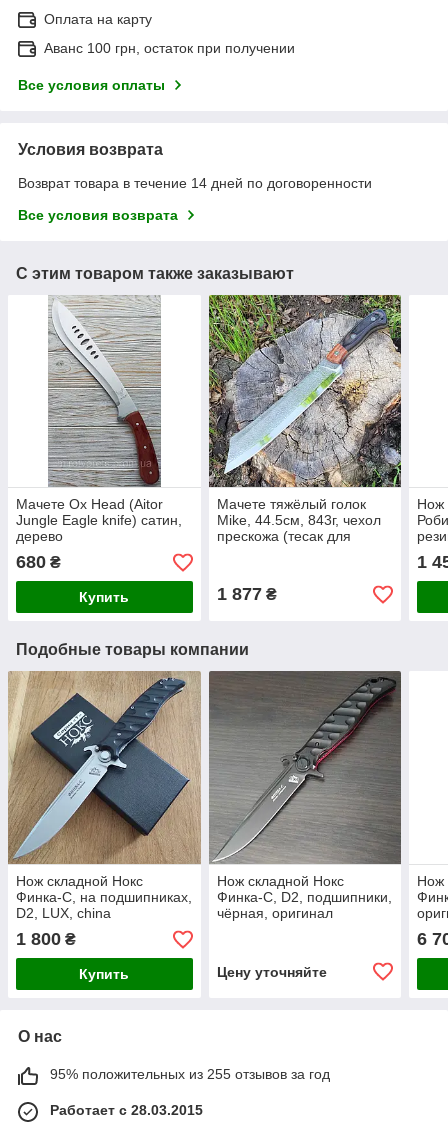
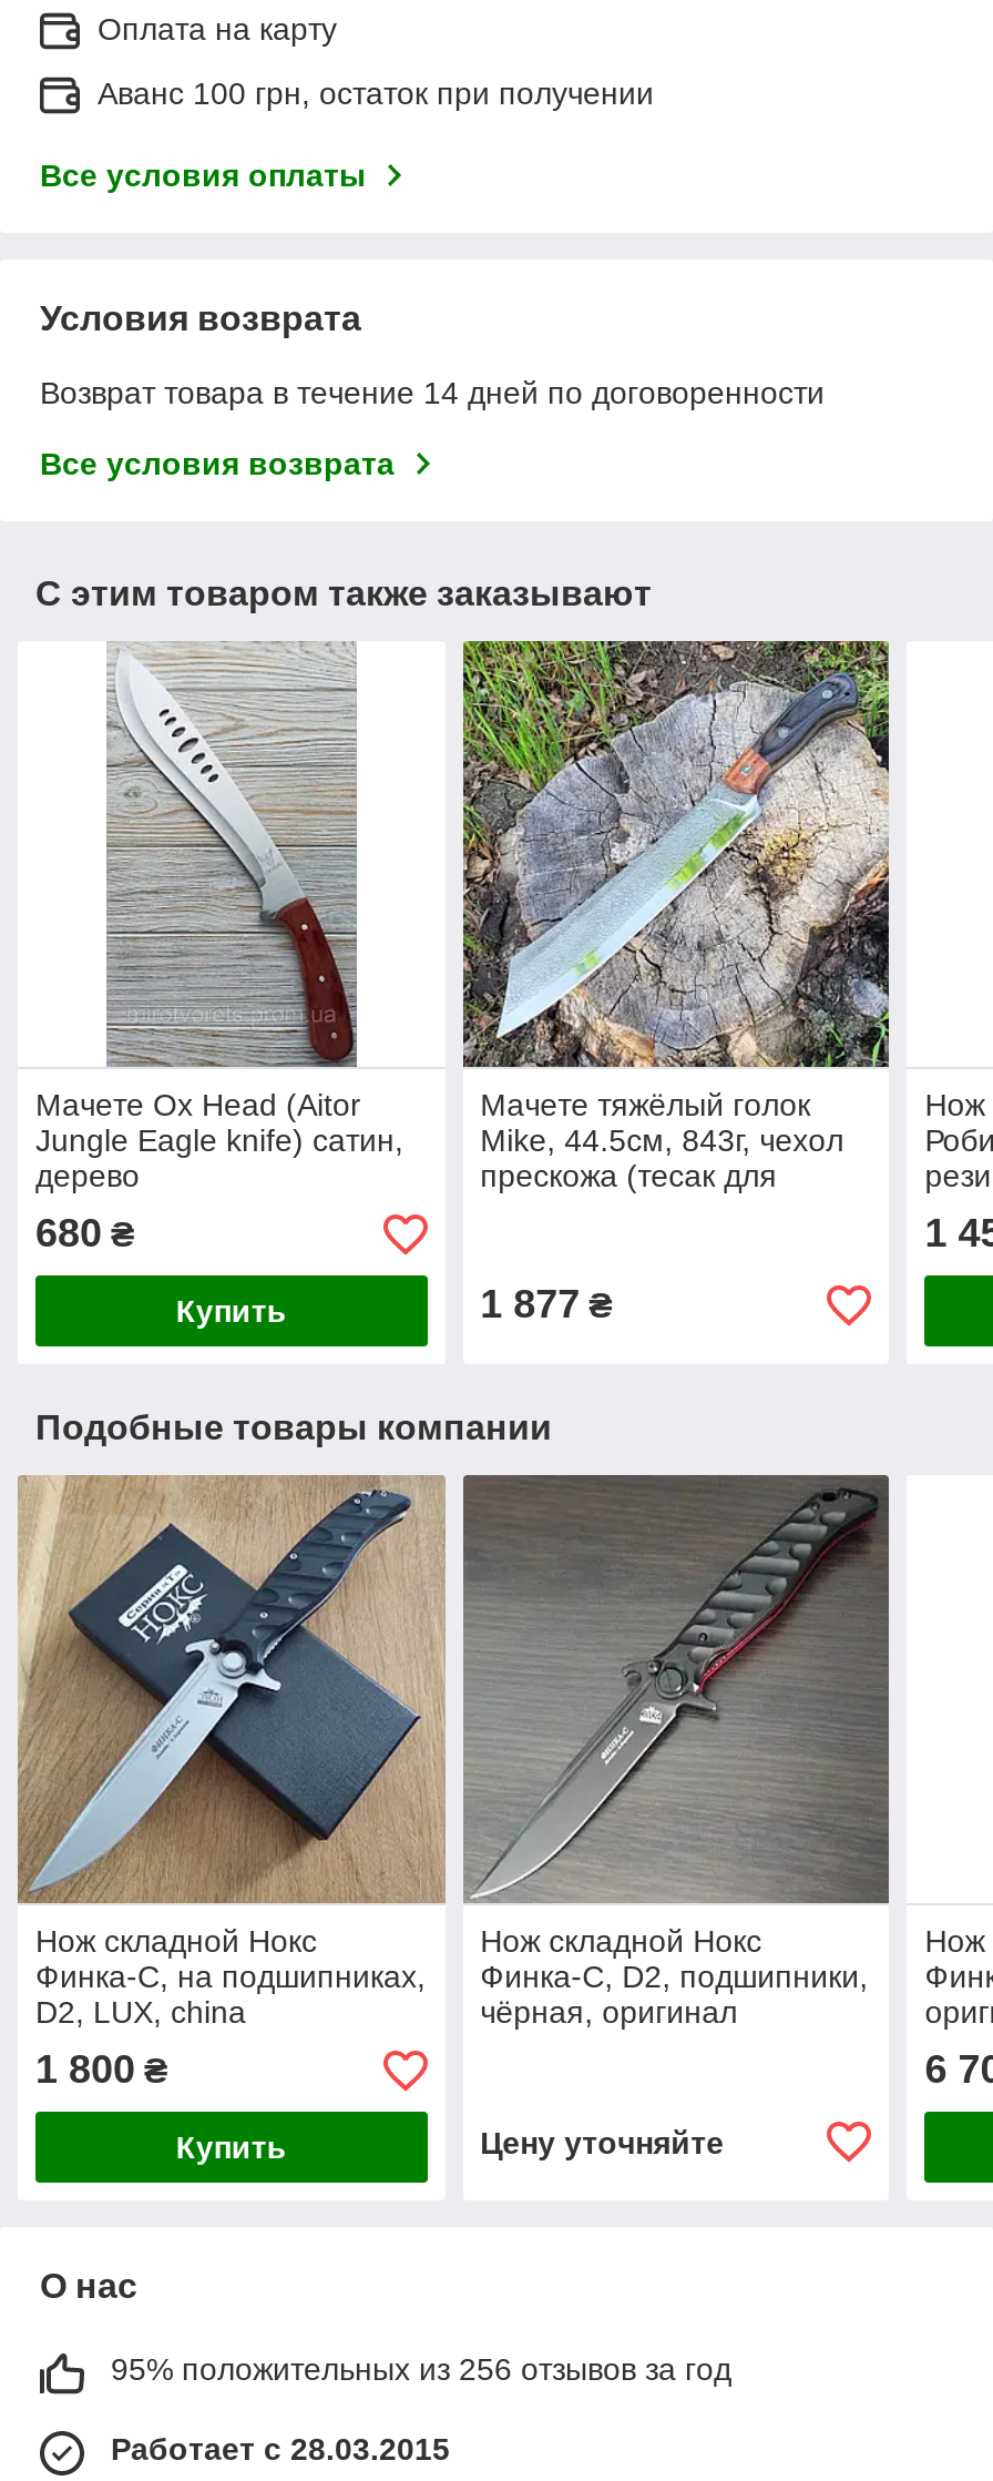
[50,1066,330,1082] 95% положительных из 255 отзывов за год -> [111,2351,731,2387] 95% положительных из 256 отзывов за год

